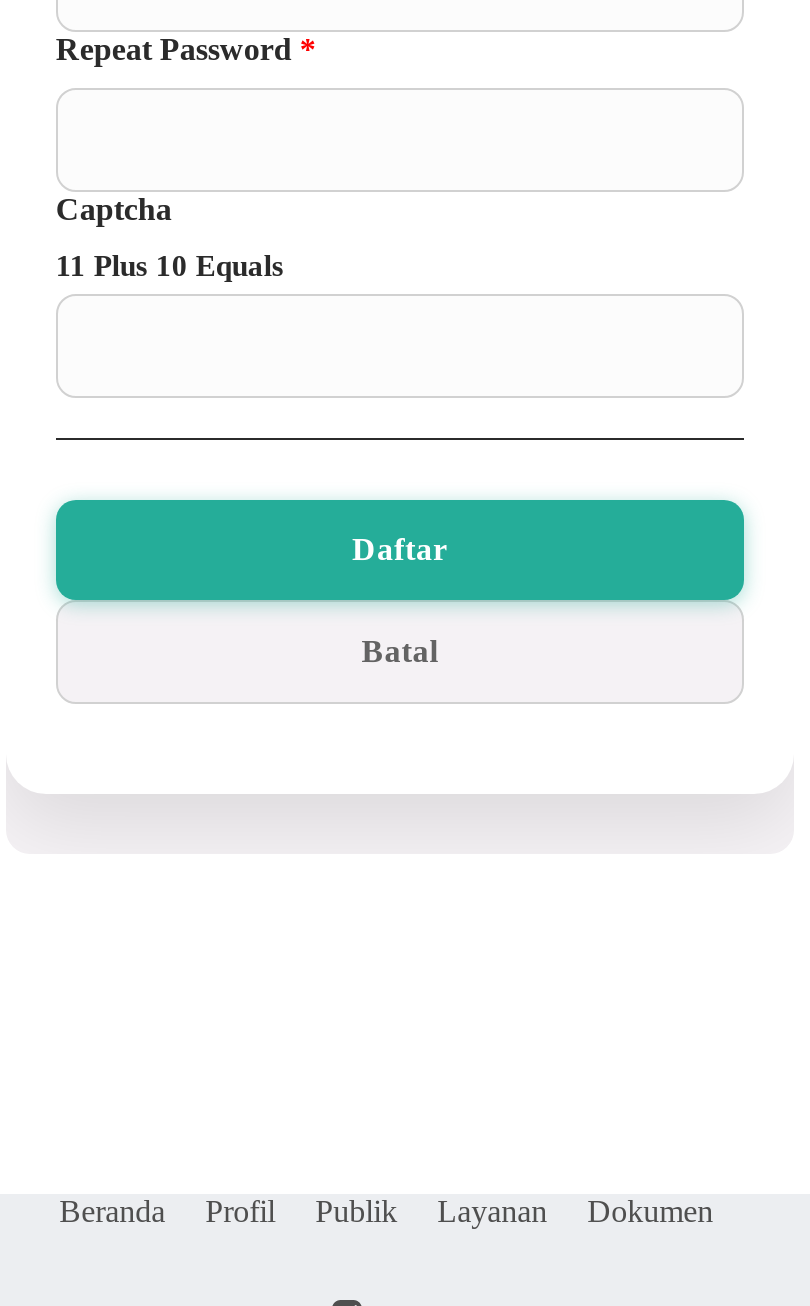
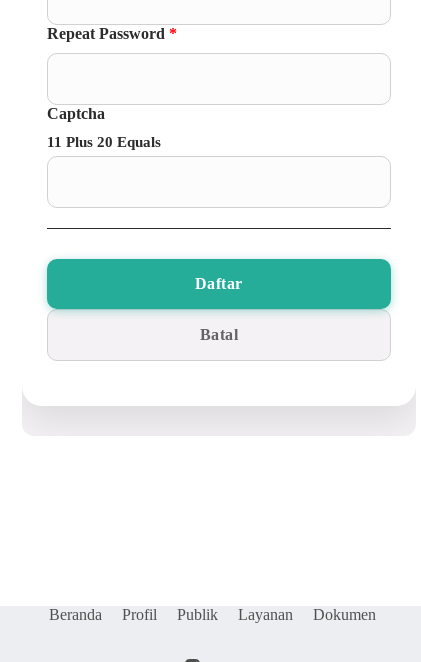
[56,250,284,282] 11 Plus 10 Equals -> [47,134,161,150] 11 Plus 20 Equals

